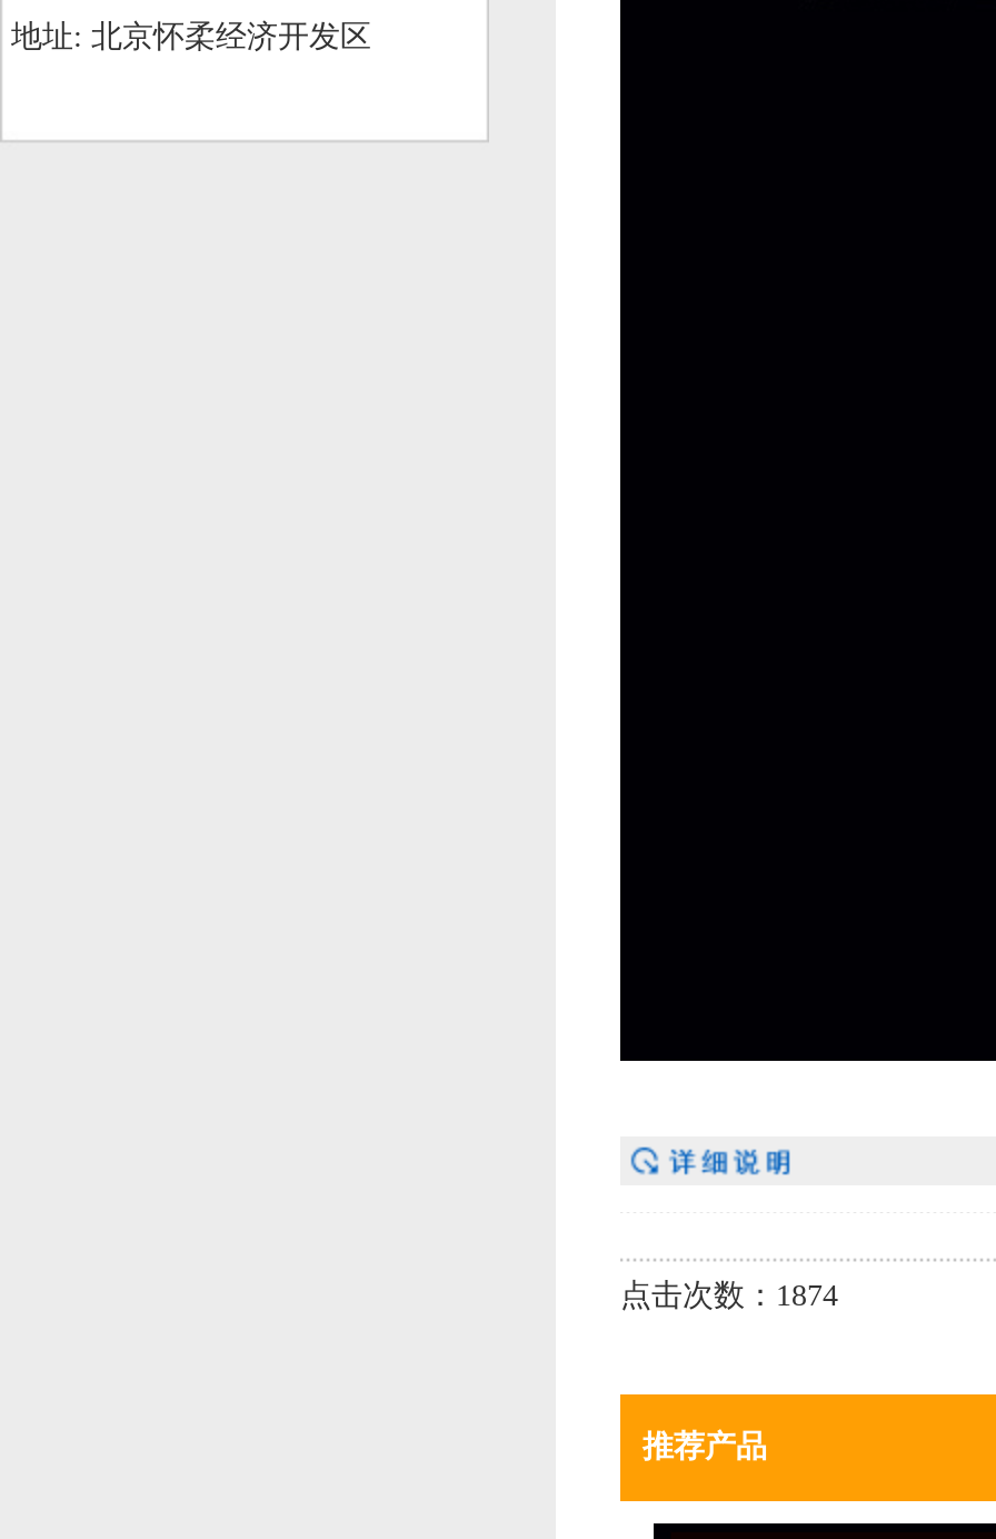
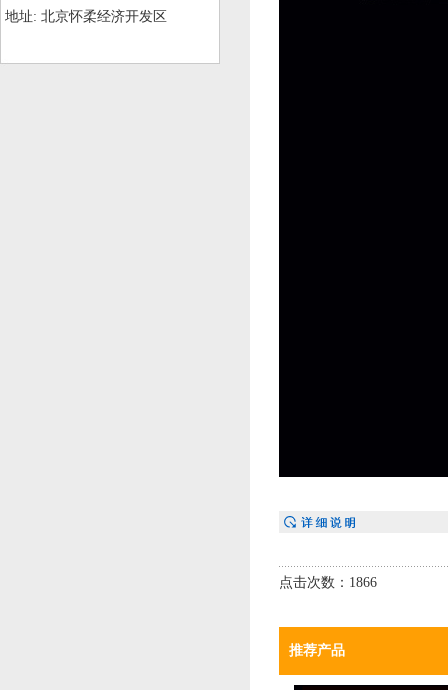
[620,1279,838,1312] 点击次数：1874 -> [279,575,377,590] 点击次数：1866

